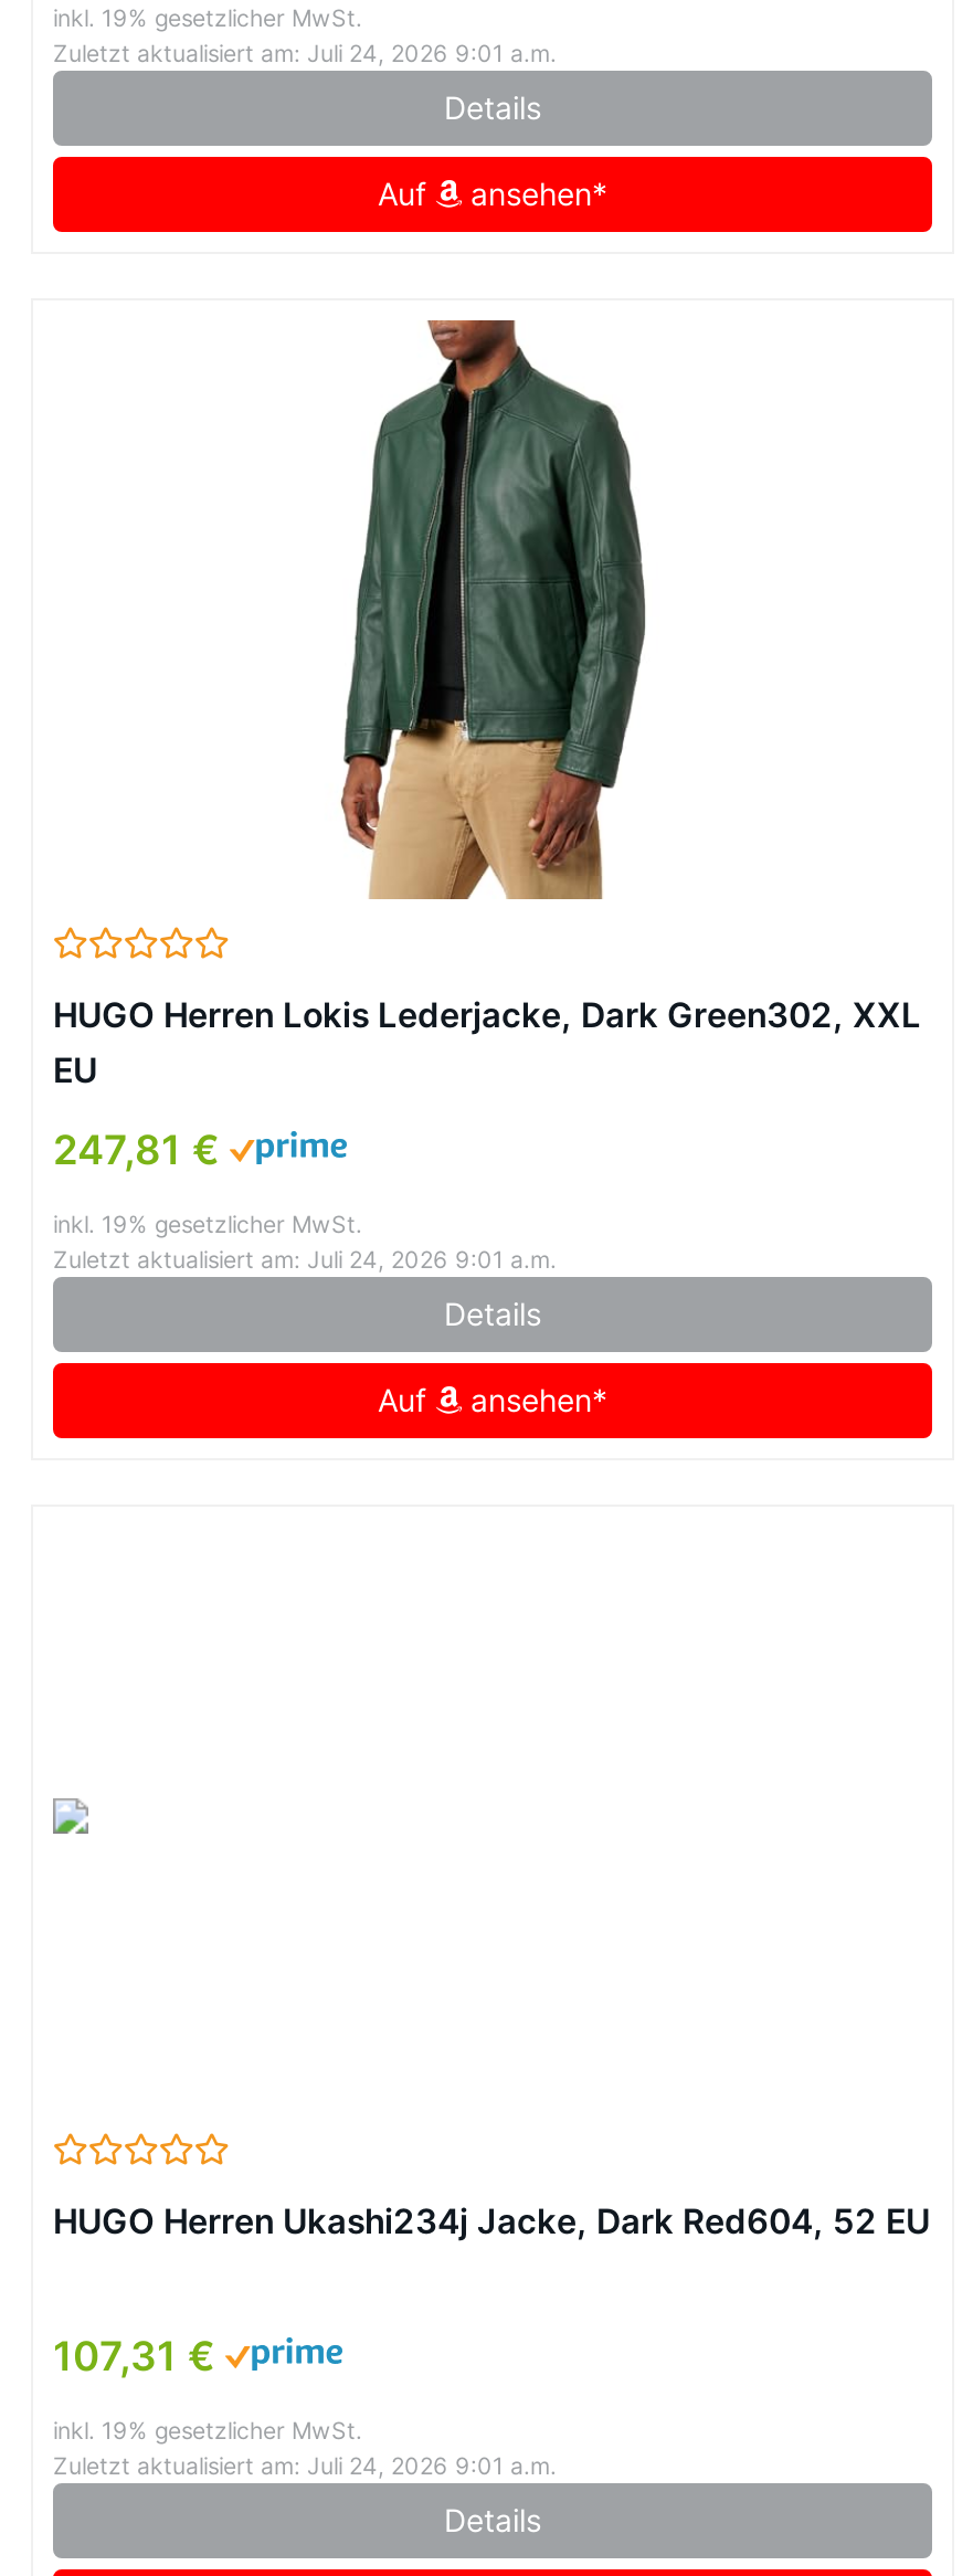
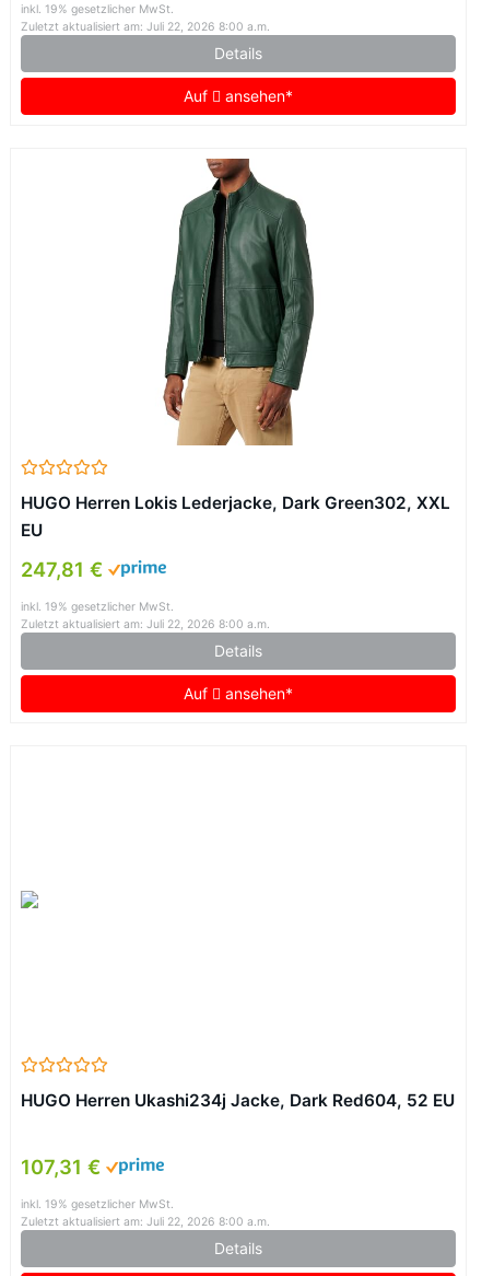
[53,40,557,69] Zuletzt aktualisiert am: Juli 24, 2026 9:01 a.m. -> [21,20,270,34] Zuletzt aktualisiert am: Juli 22, 2026 8:00 a.m.
[53,1246,557,1275] Zuletzt aktualisiert am: Juli 24, 2026 9:01 a.m. -> [21,617,270,632] Zuletzt aktualisiert am: Juli 22, 2026 8:00 a.m.
[53,2453,557,2481] Zuletzt aktualisiert am: Juli 24, 2026 9:01 a.m. -> [21,1215,270,1229] Zuletzt aktualisiert am: Juli 22, 2026 8:00 a.m.

